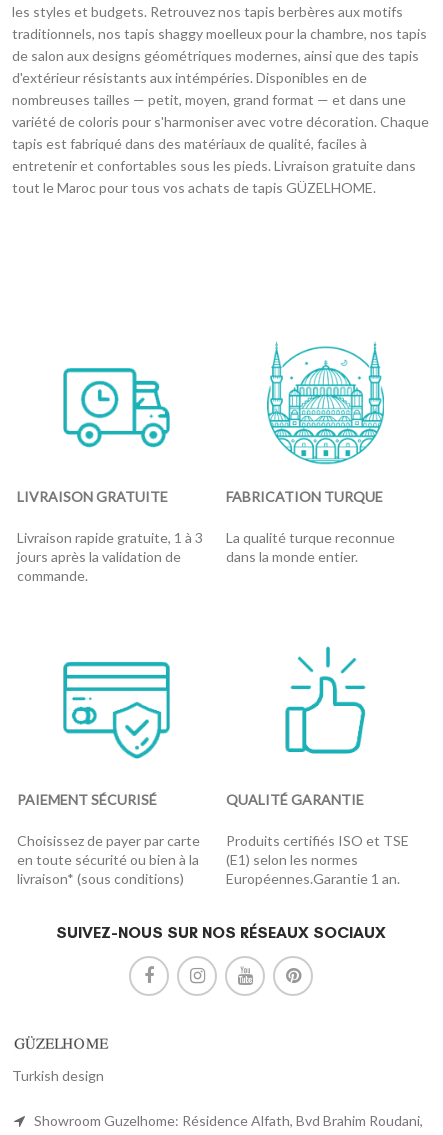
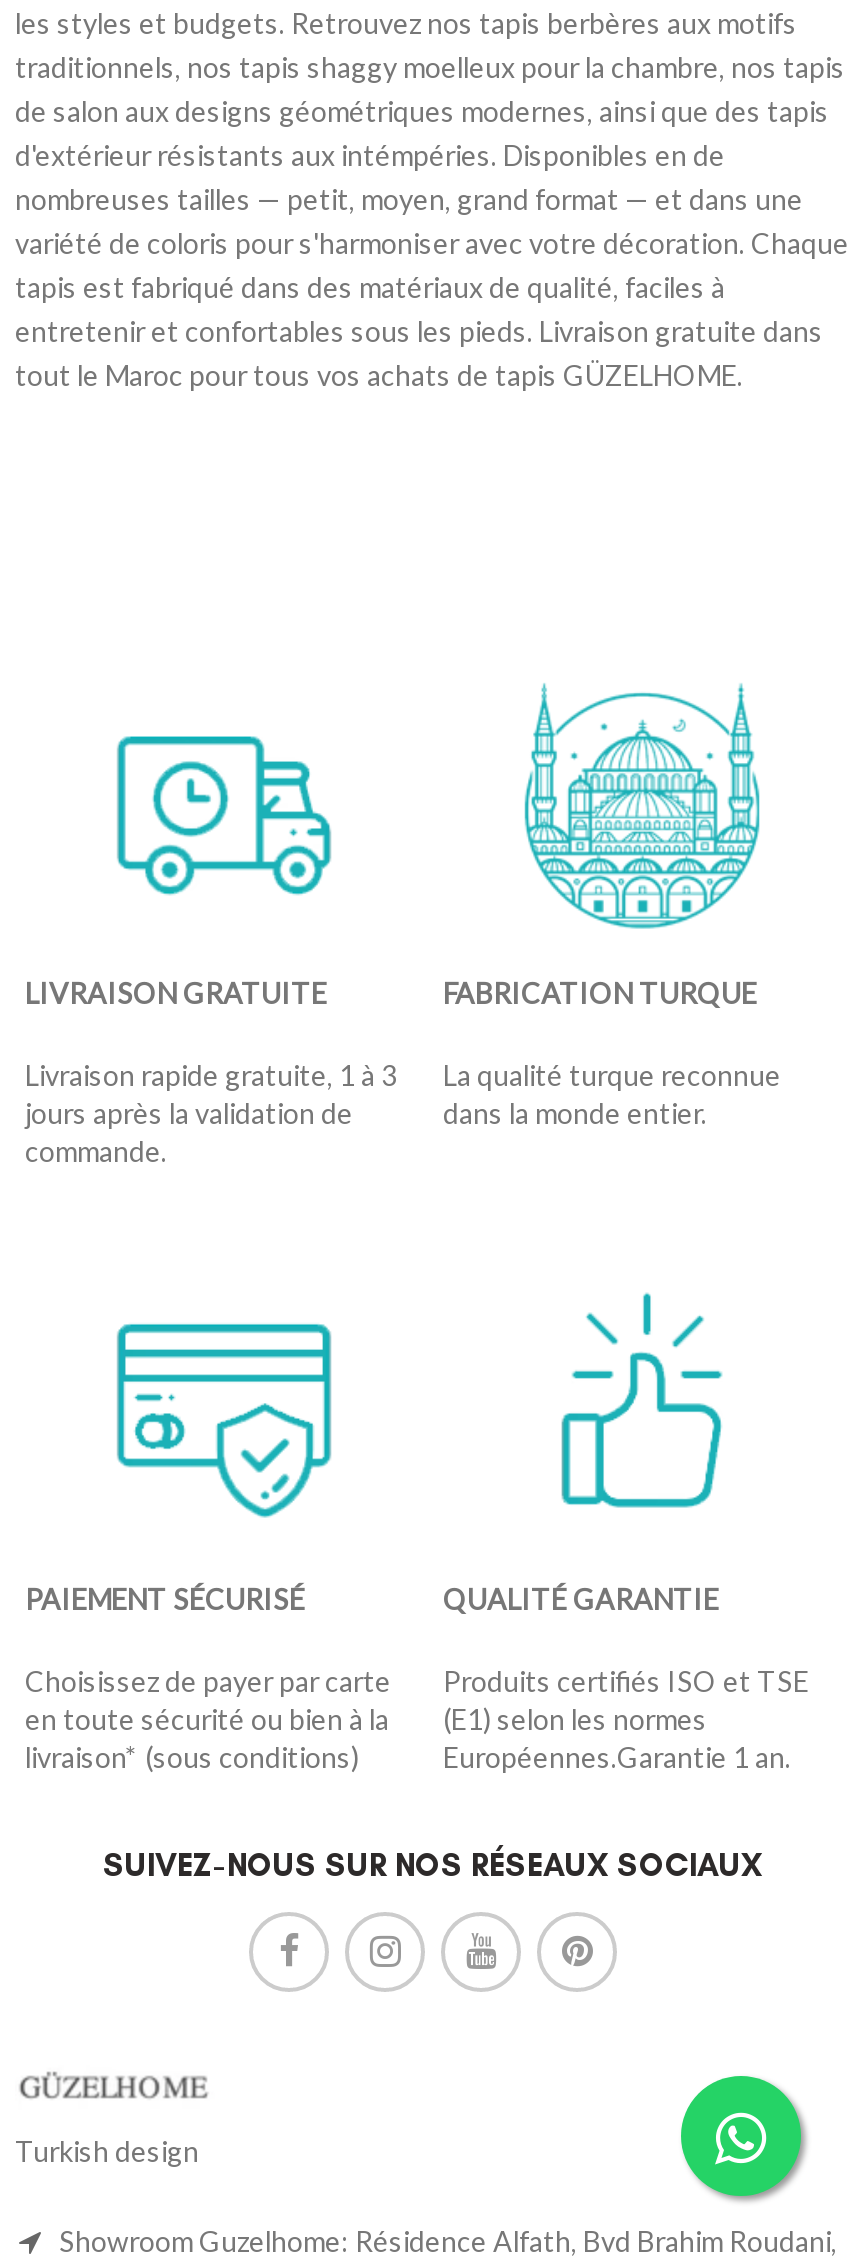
none -> [679,2074,809,2204] [image]

